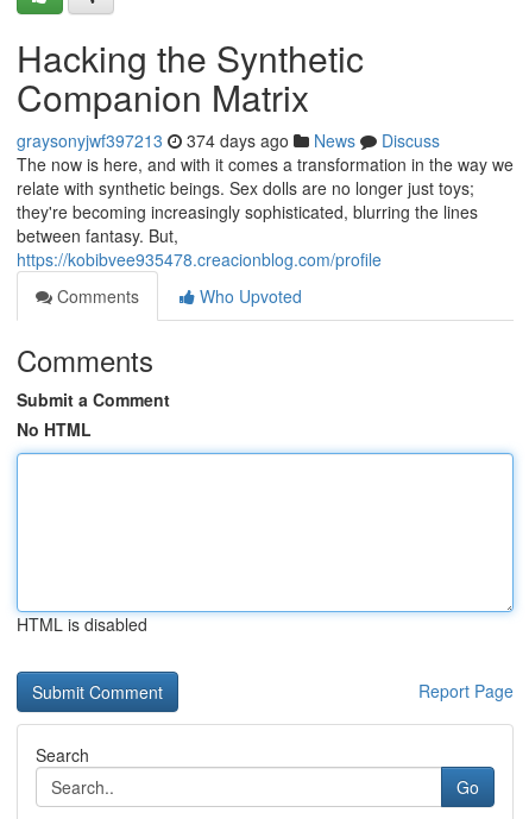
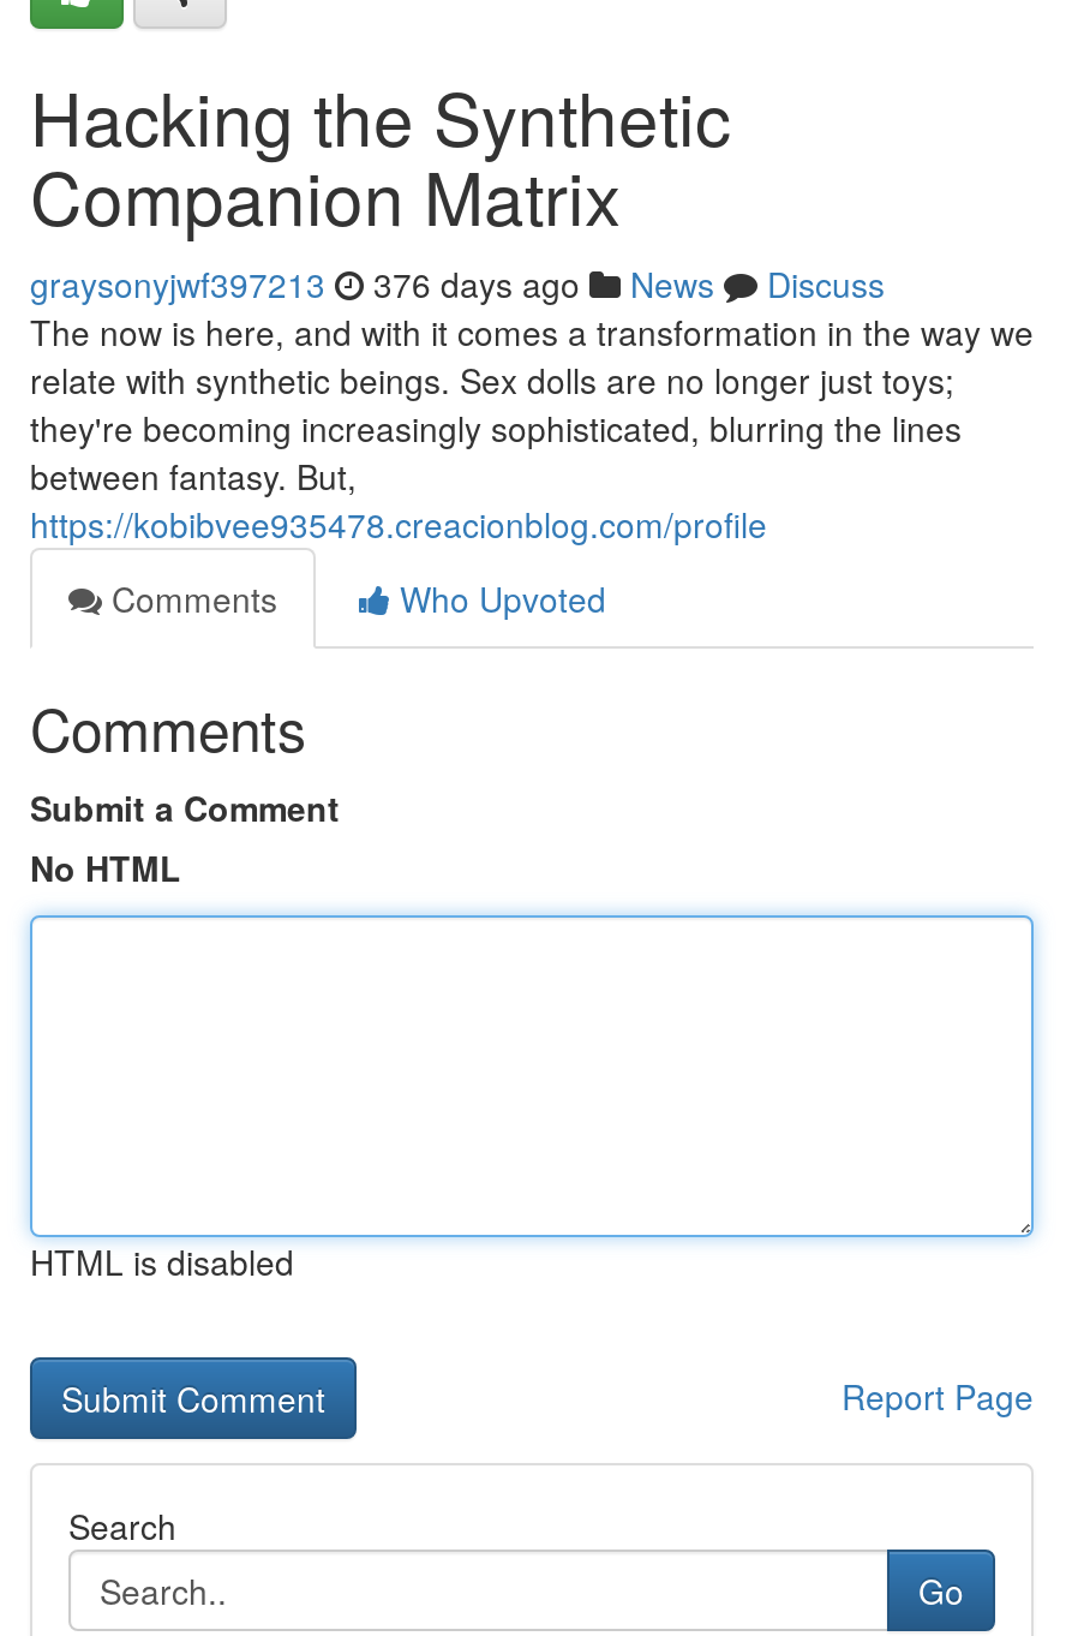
[17,128,440,152] graysonyjwf397213 374 days ago News Discuss -> [30,259,885,308] graysonyjwf397213 376 days ago News Discuss

